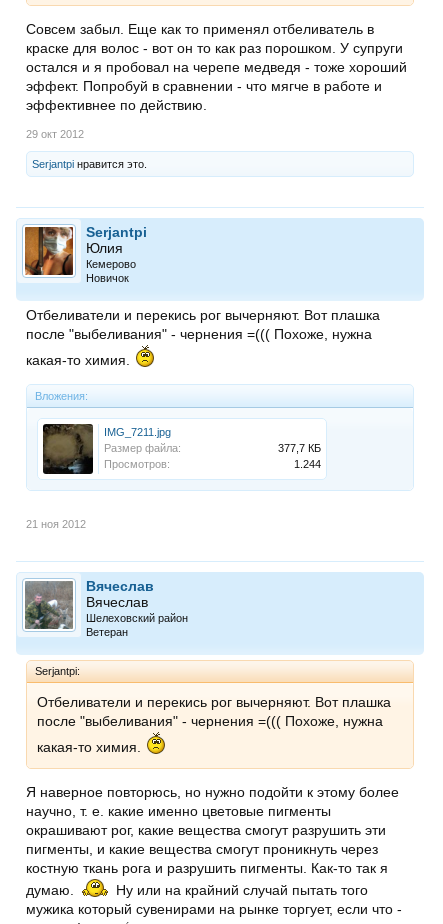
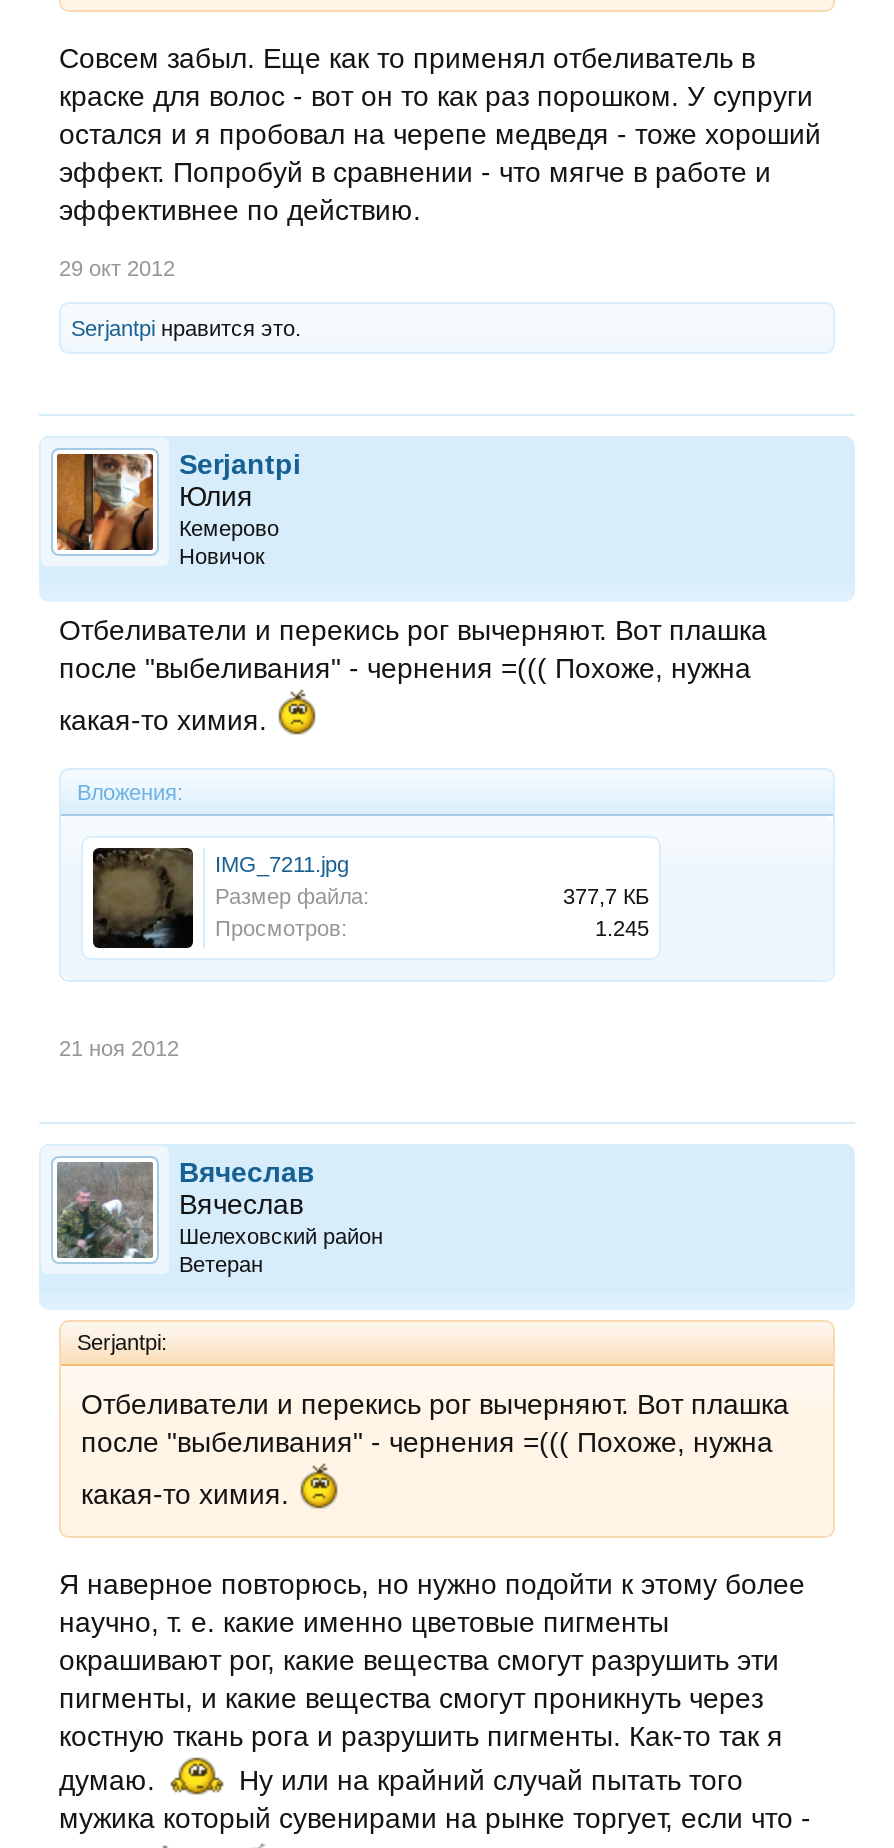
[294,458,321,470] 1.244 -> [595,916,649,940] 1.245

